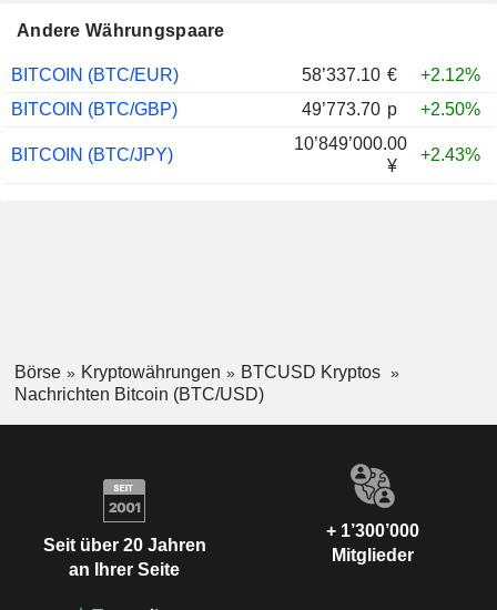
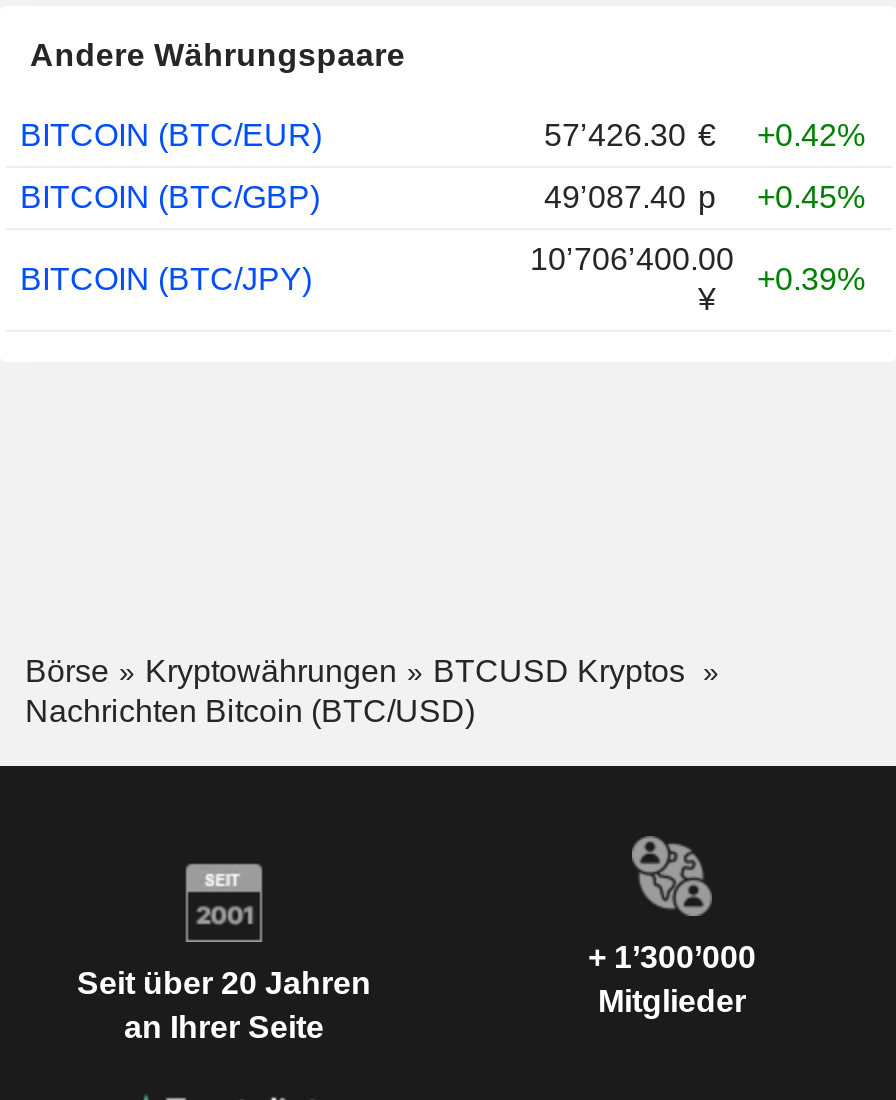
[302,65,397,84] 58’337.10 € -> [544,117,716,151] 57’426.30 €
[420,65,480,84] +2.12% -> [757,117,865,151] +0.42%
[302,99,397,118] 49’773.70 p -> [544,179,716,213] 49’087.40 p
[420,99,480,118] +2.50% -> [757,179,865,213] +0.45%
[294,134,407,153] 10’849’000.00 -> [530,241,734,275] 10’706’400.00
[420,145,480,164] +2.43% -> [757,261,865,295] +0.39%

